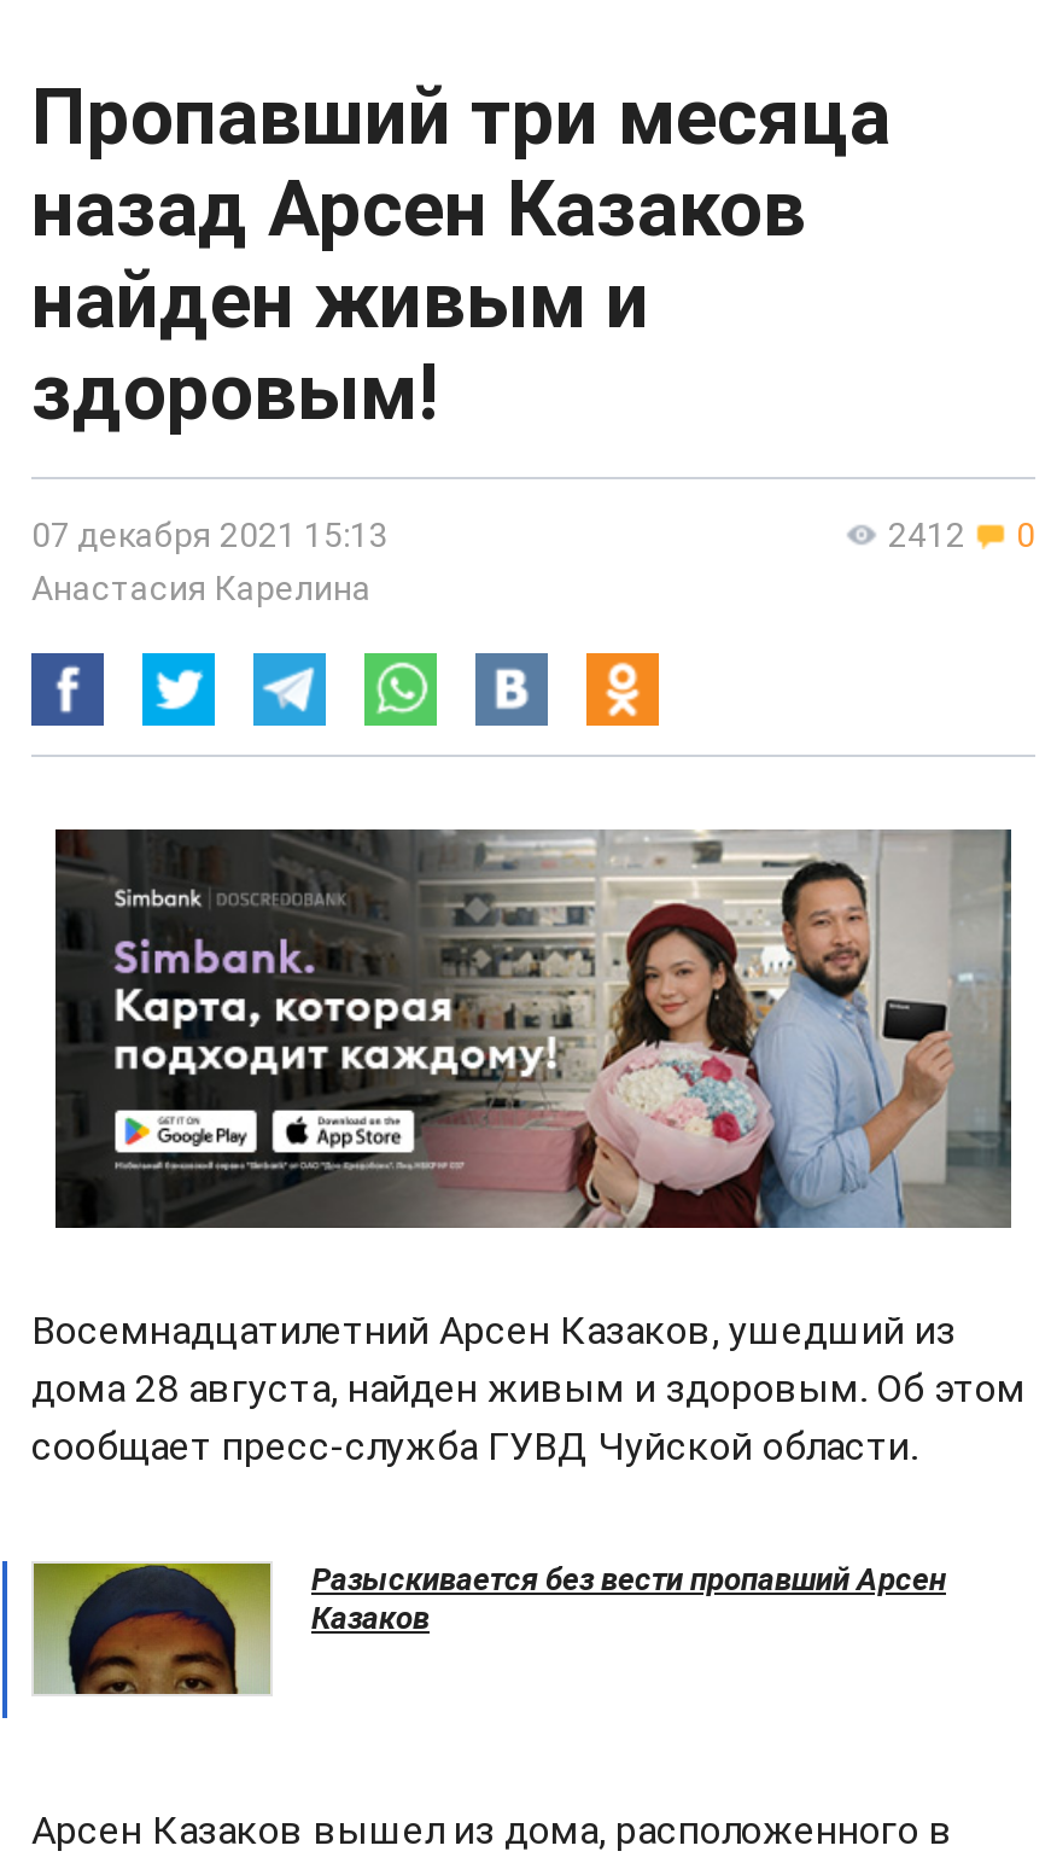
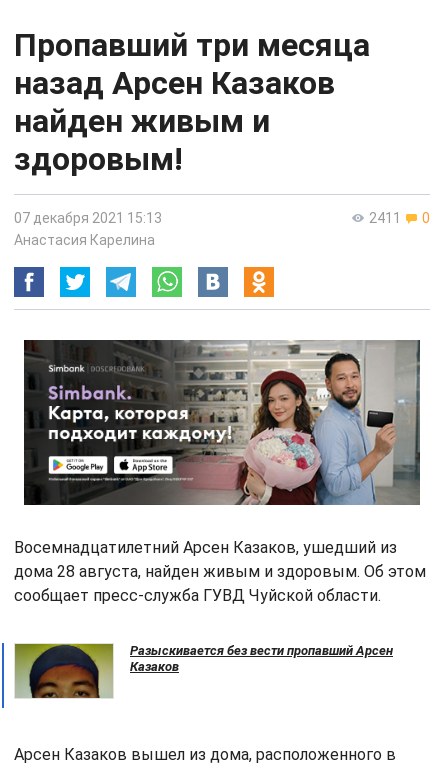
[881,516,1035,554] 2412 0 -> [366,210,430,226] 2411 0

